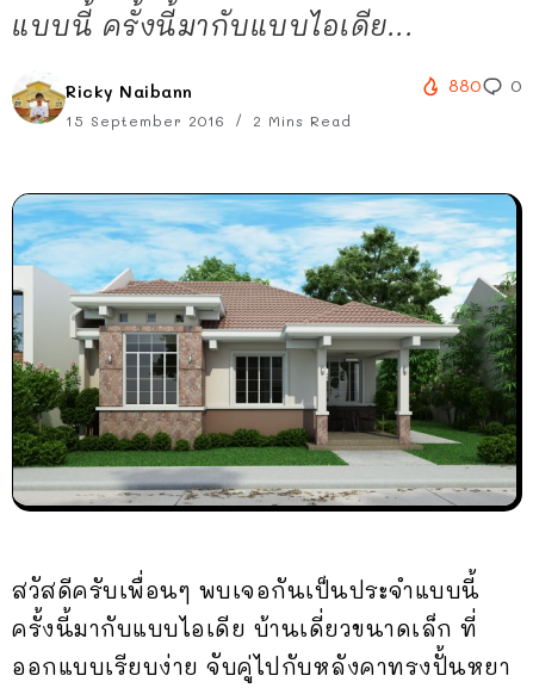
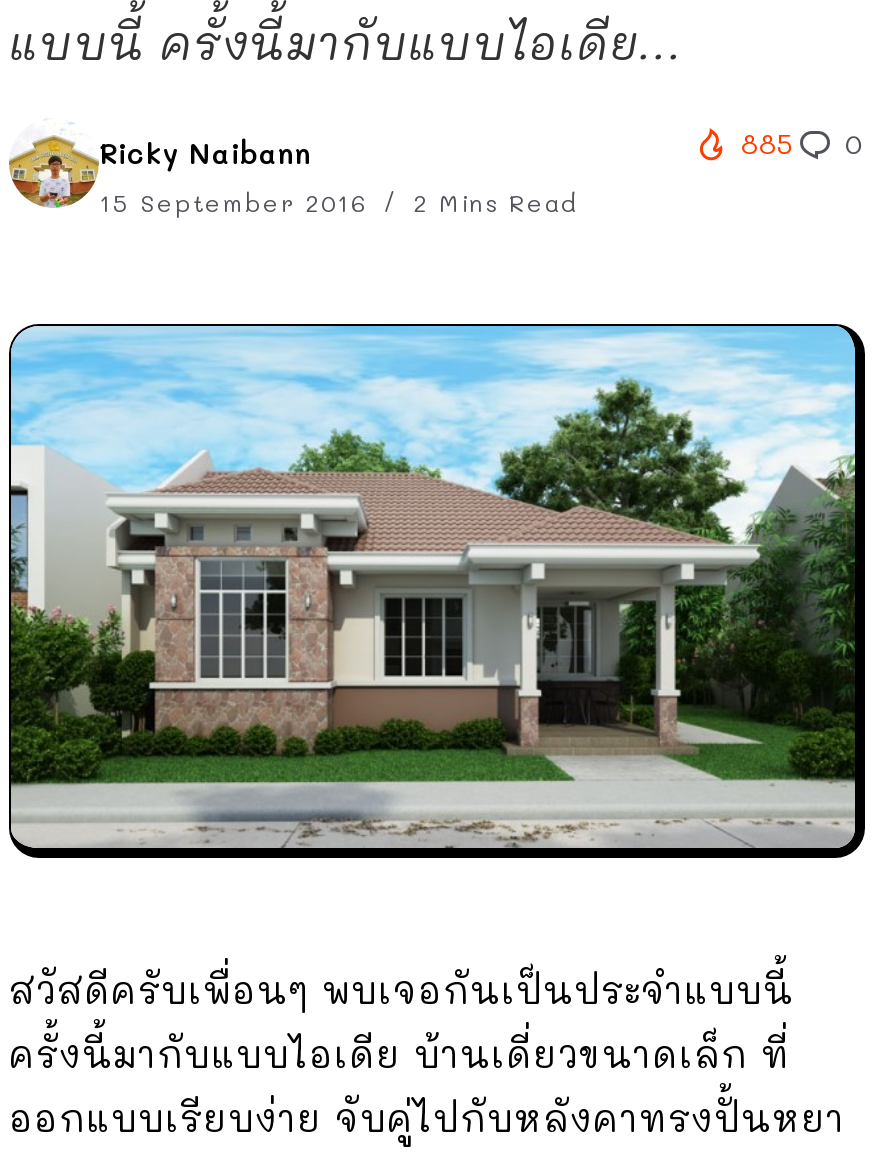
[448,74,482,97] 880 -> [741,124,797,162] 885

